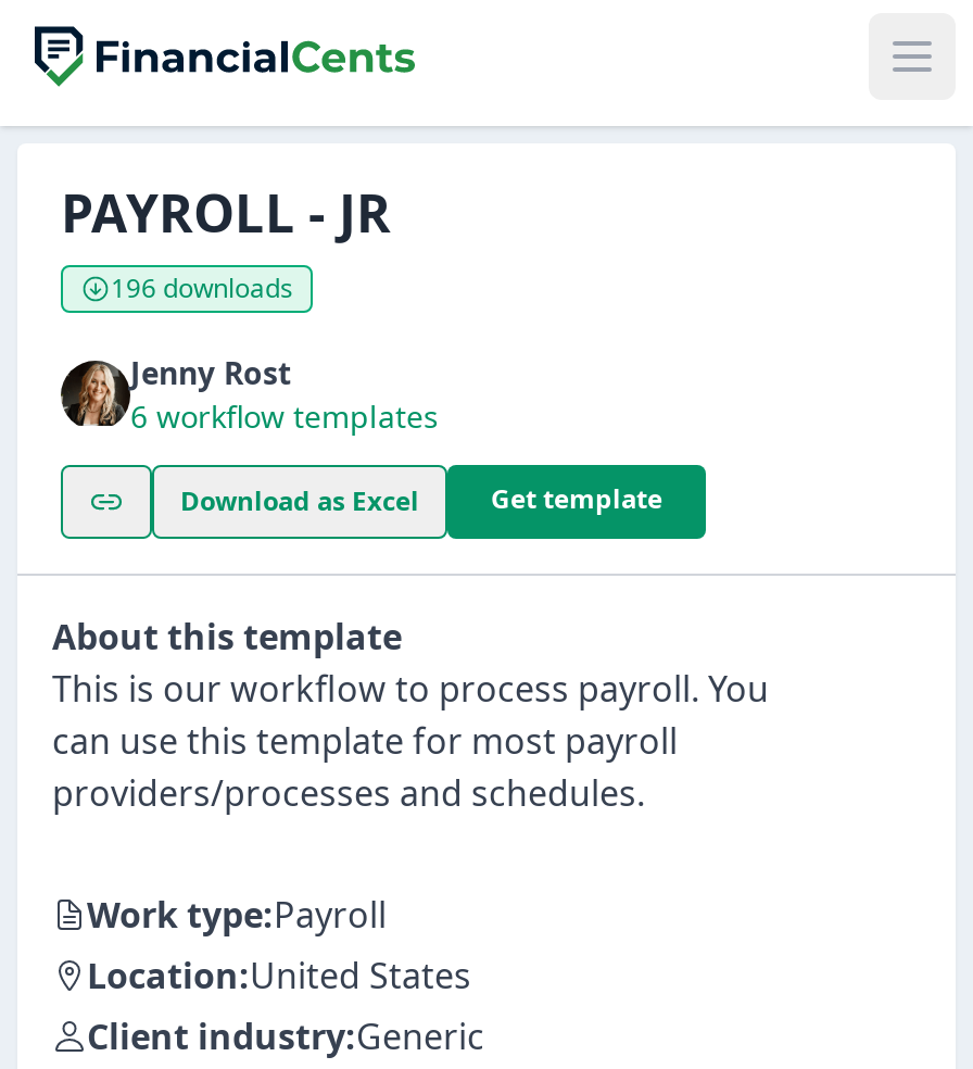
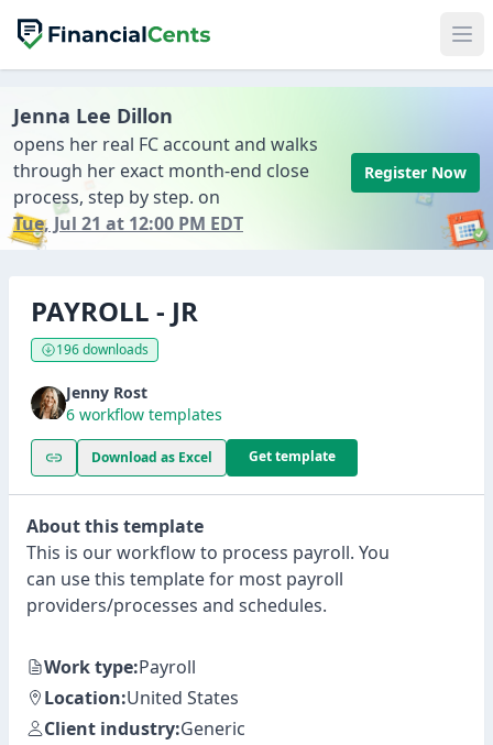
none -> [13,86,490,251] [image] | Jenna Lee Dillon | opens her real FC account and walks | through her exact month-end close | process, step by step. on | Tue, Jul 21 at 12:00 PM EDT
none -> [364,162,467,183] Register Now

